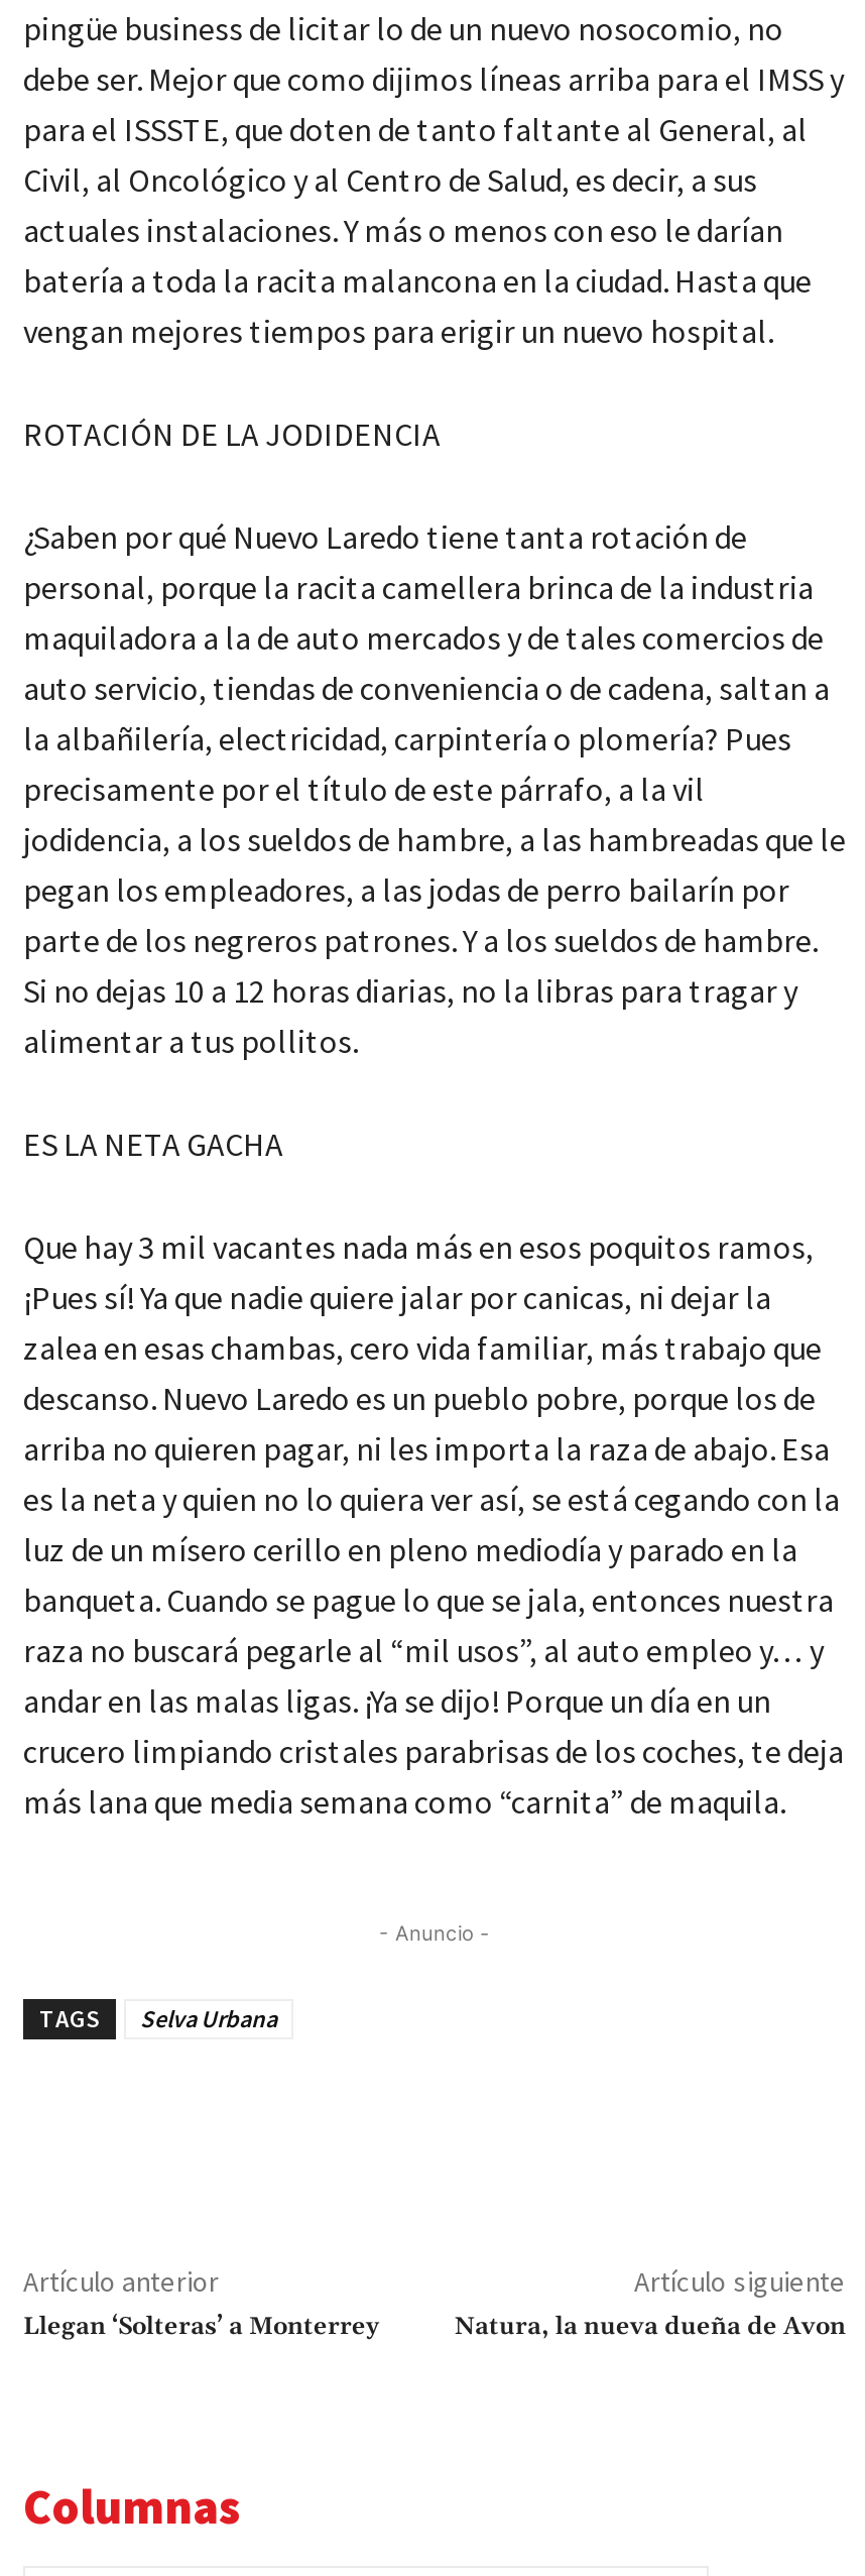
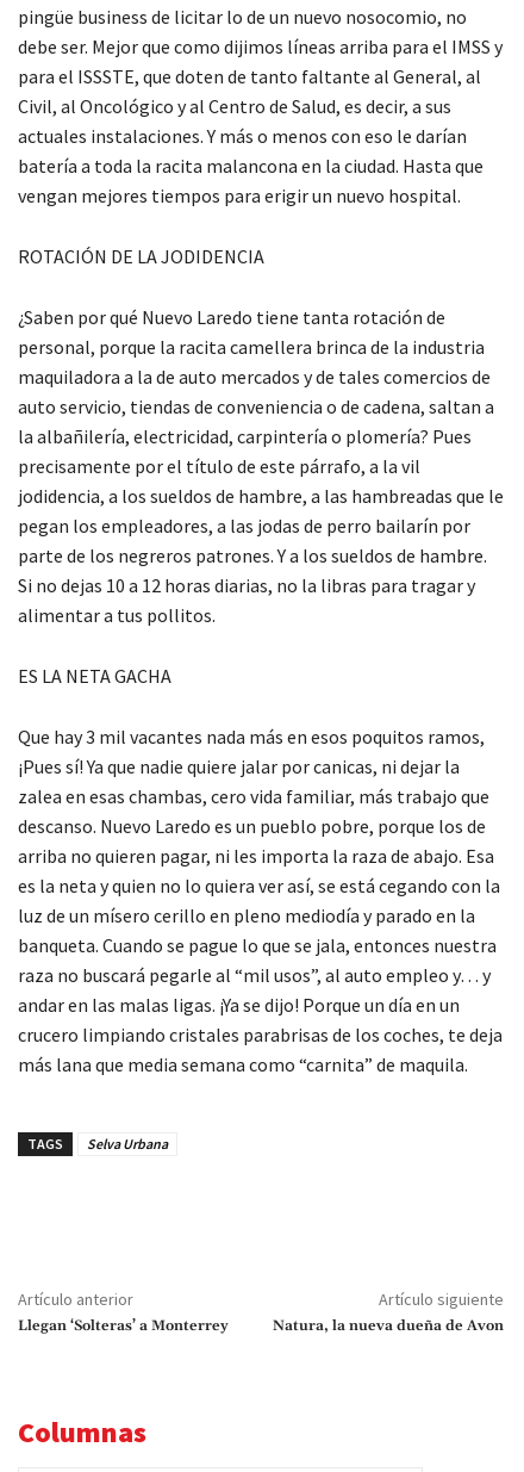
[379,1920,490,1944] - Anuncio - -> none

